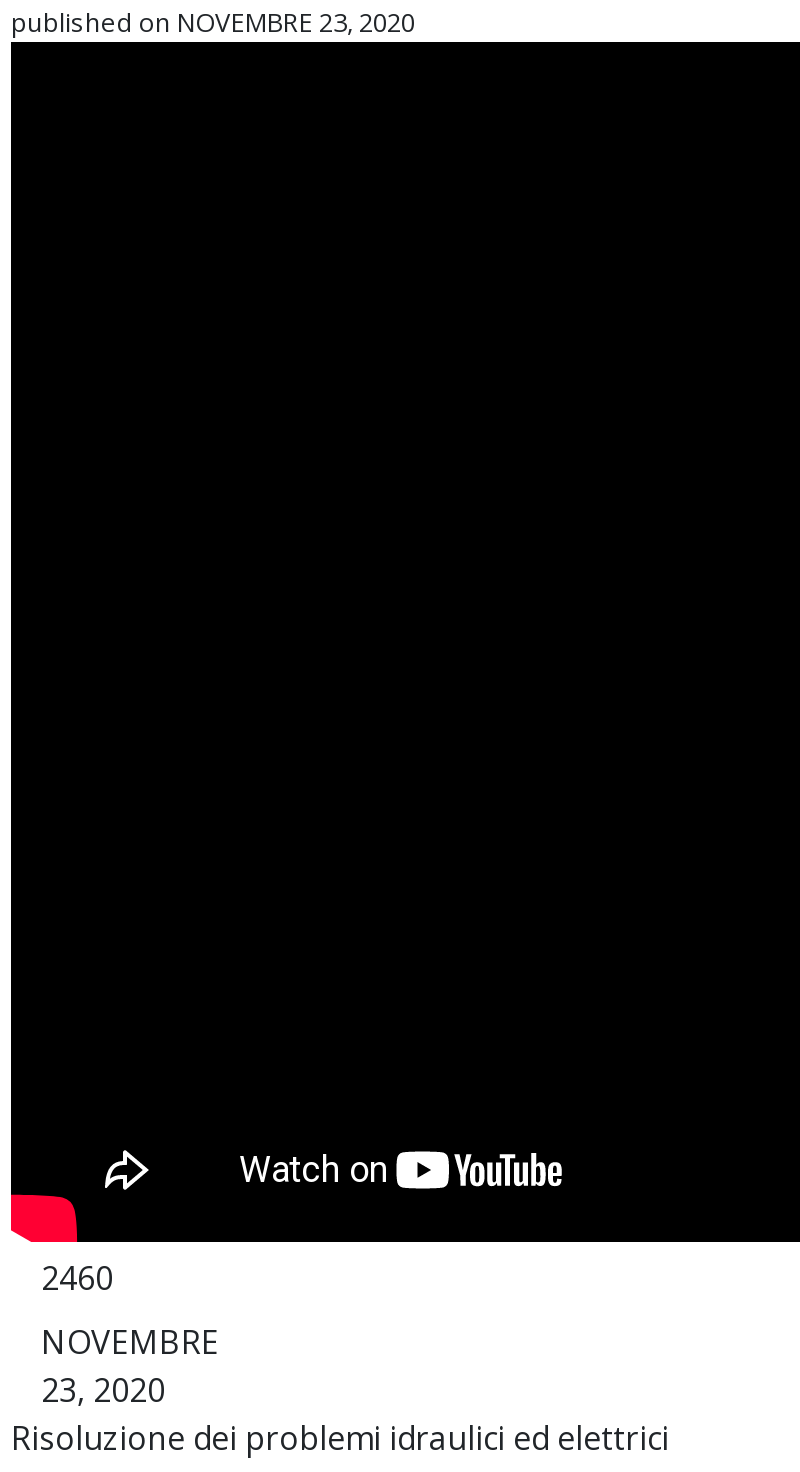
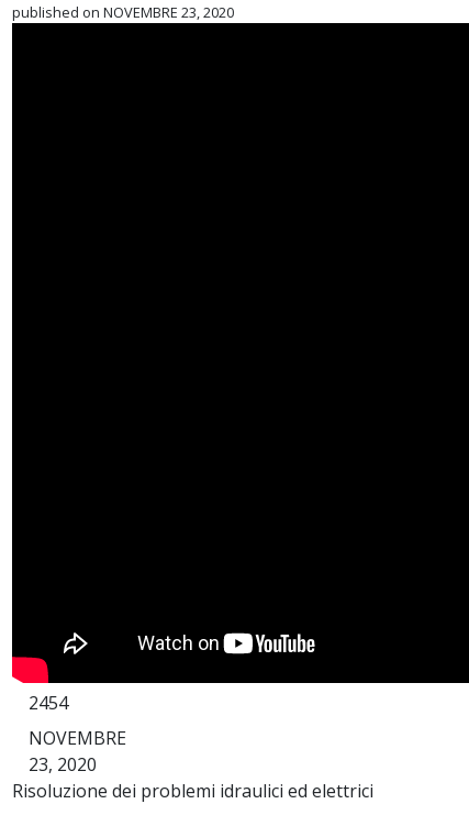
[41,1257,113,1301] 2460 -> [29,691,68,715] 2454

